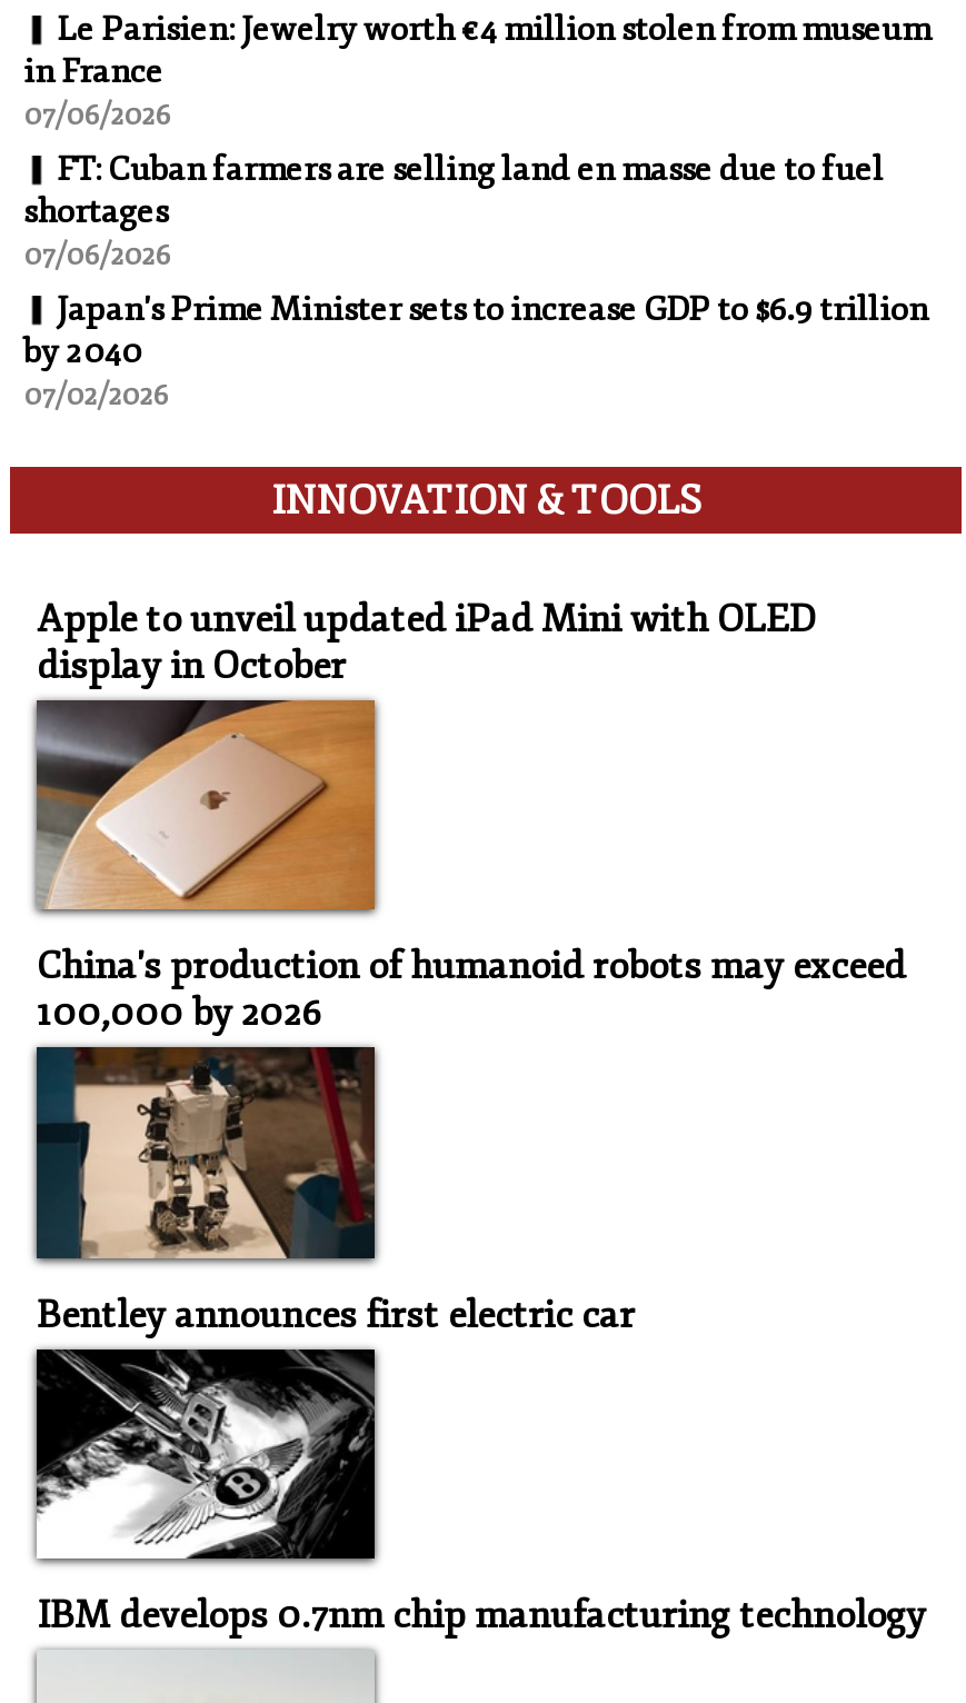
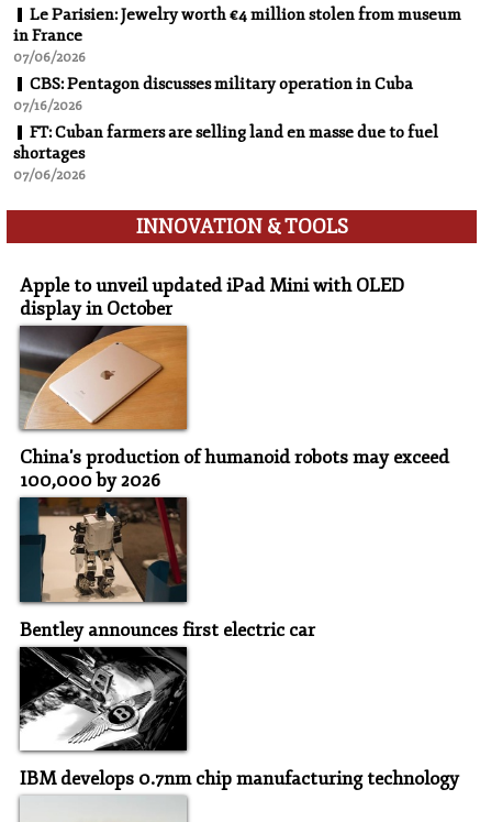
none -> [13,74,413,114] CBS: Pentagon discusses military operation in Cuba | 07/16/2026
moved [23,149,884,273] -> [13,122,438,184]: FT: Cuban farmers are selling land en masse due to fuel | shortages | 07/06/2026
[23,289,928,414] Japan's Prime Minister sets to increase GDP to $6.9 trillion | by 2040 | 07/02/2026 -> none

